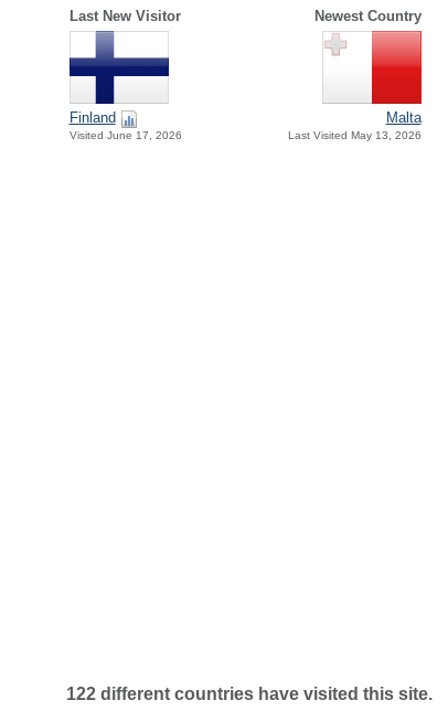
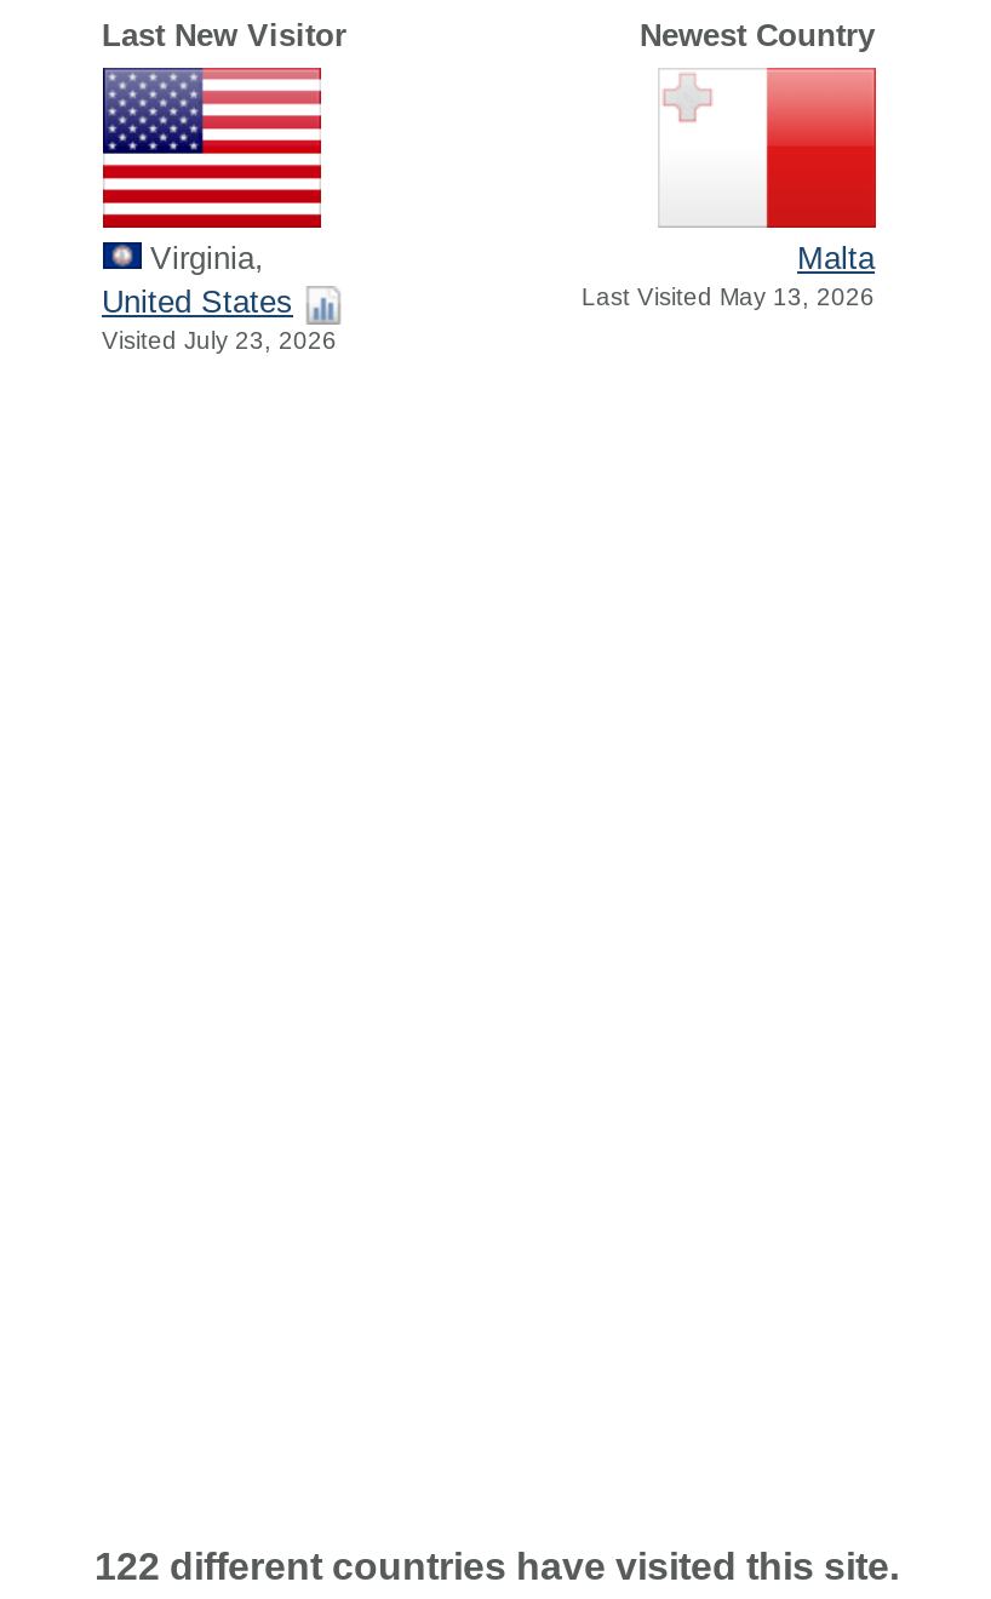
[68,31,182,142] [image] | Finland | Visited June 17, 2026 -> [101,65,337,354] [image] | Virginia, | United States | Visited July 23, 2026

